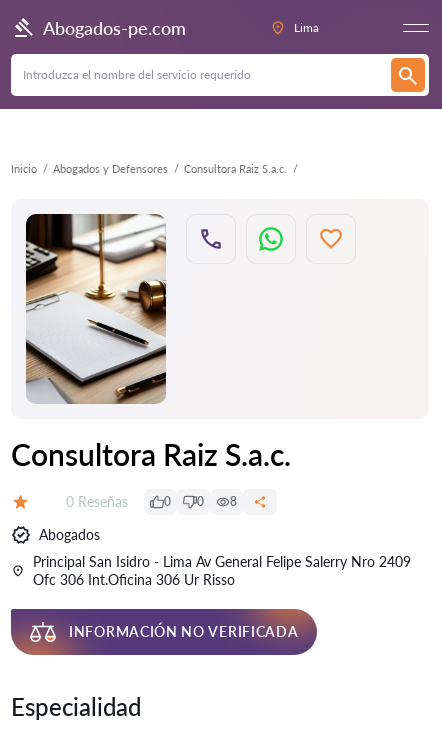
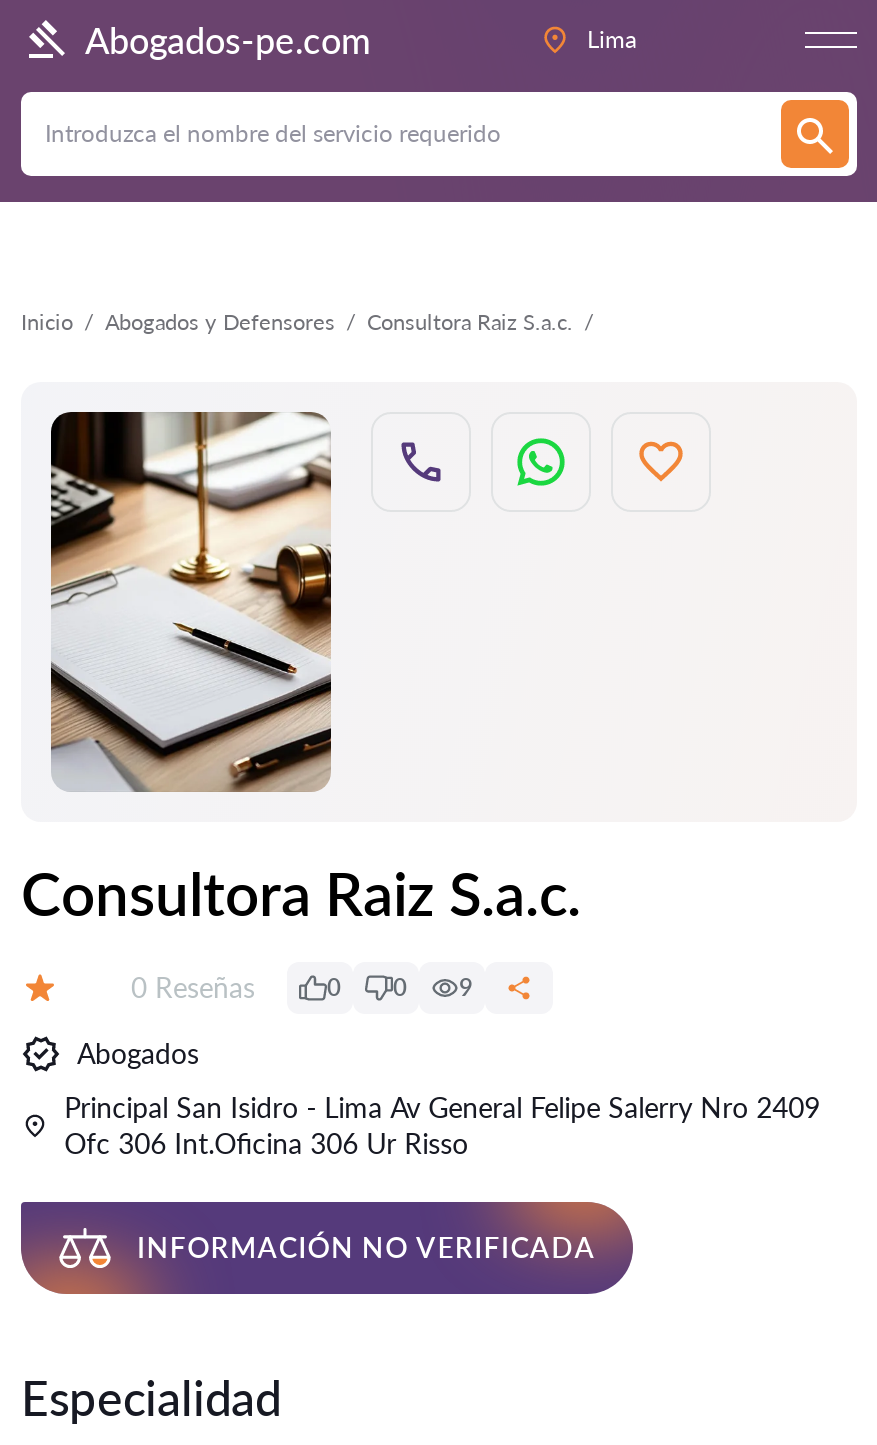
[230,494,237,509] 8 -> [459,972,473,1002] 9

